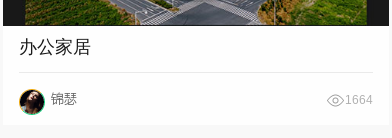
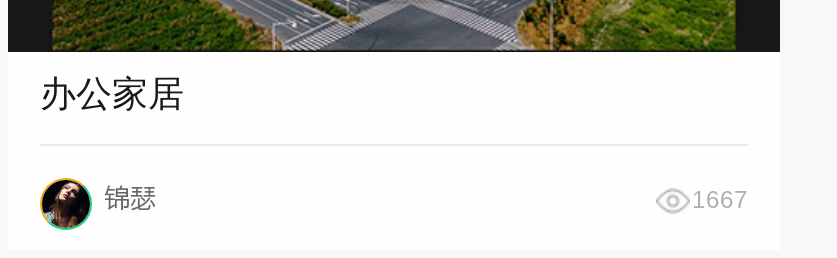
[345,93,373,107] 1664 -> [692,186,748,214] 1667

